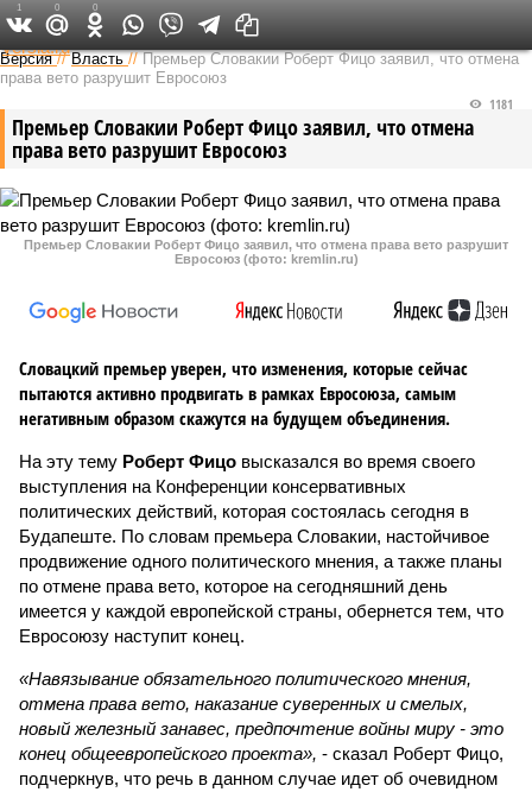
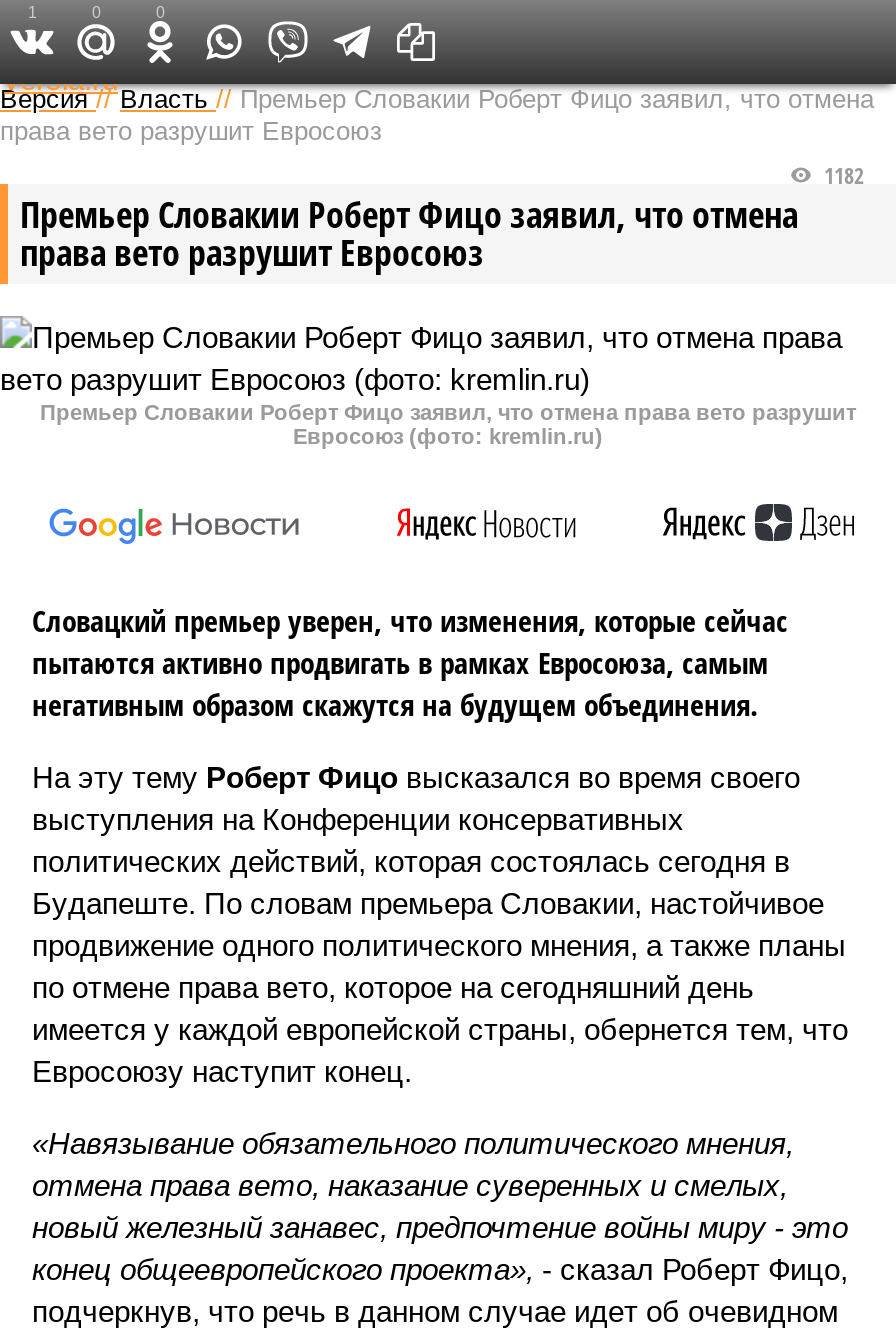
[486,95,513,113] 1181 -> [818,160,864,190] 1182

